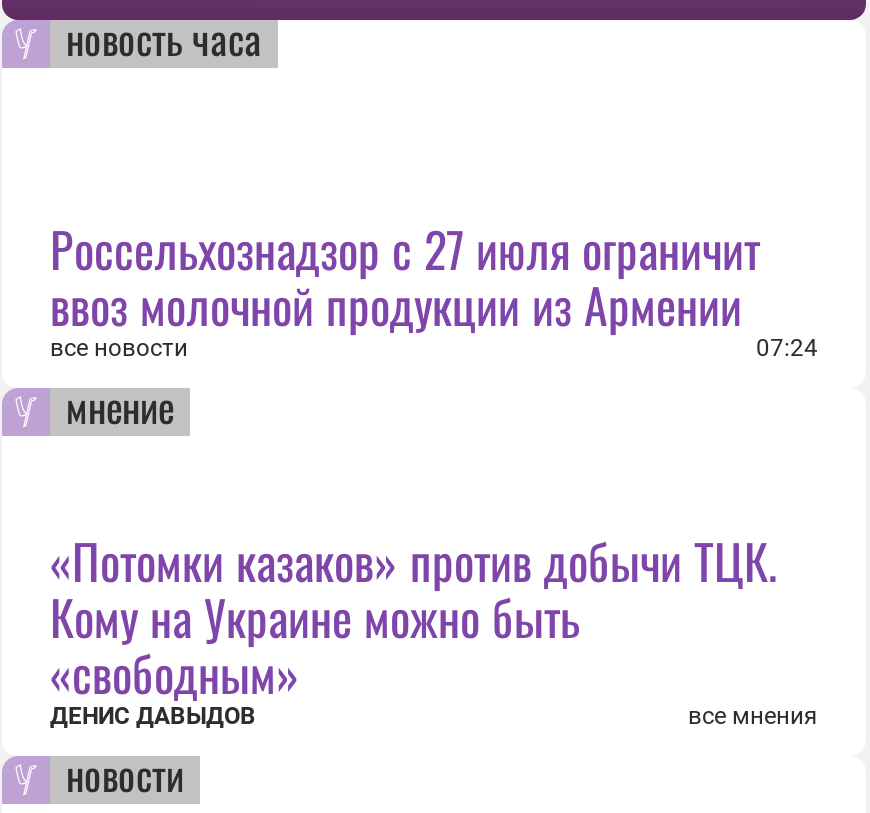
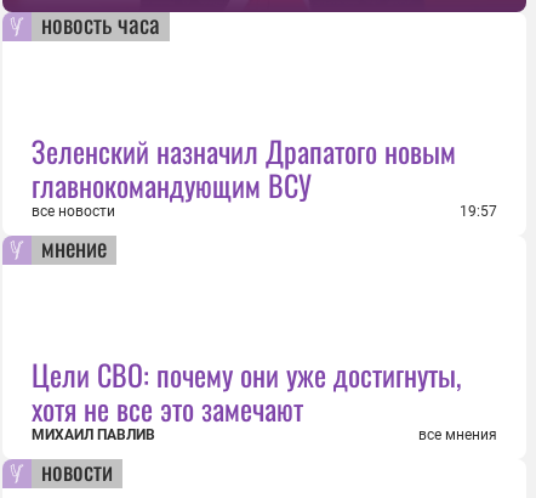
[50,212,760,340] Россельхознадзор с 27 июля ограничит | ввоз молочной продукции из Армении -> [32,129,456,206] Зеленский назначил Драпатого новым | главнокомандующим ВСУ
[756,334,818,362] 07:24 -> [460,203,497,220] 19:57
[50,524,778,730] «Потомки казаков» против добычи ТЦК. | Кому на Украине можно быть | «свободным» | ДЕНИС ДАВЫДОВ -> [32,352,461,443] Цели СВО: почему они уже достигнуты, | хотя не все это замечают | МИХАИЛ ПАВЛИВ

